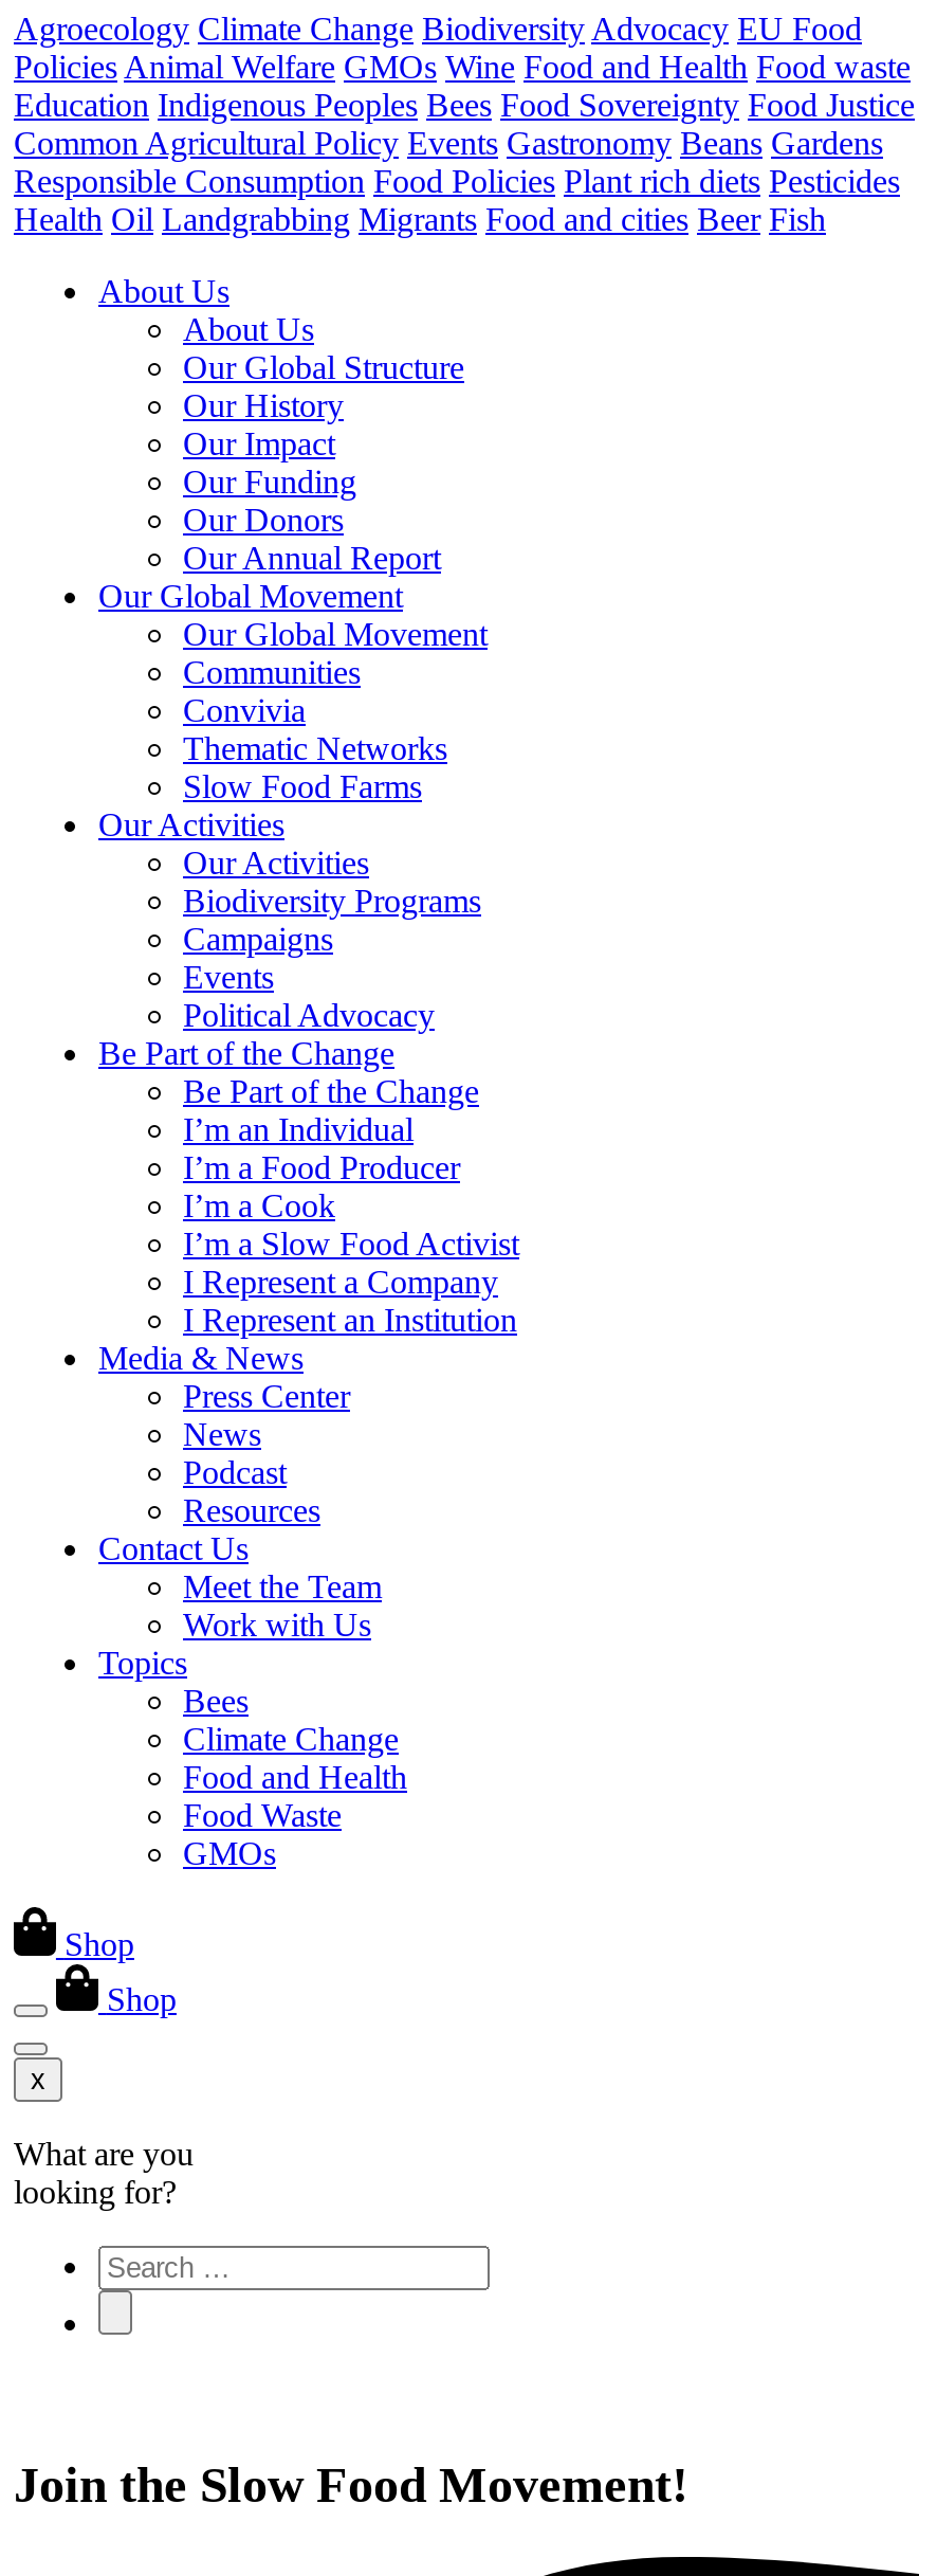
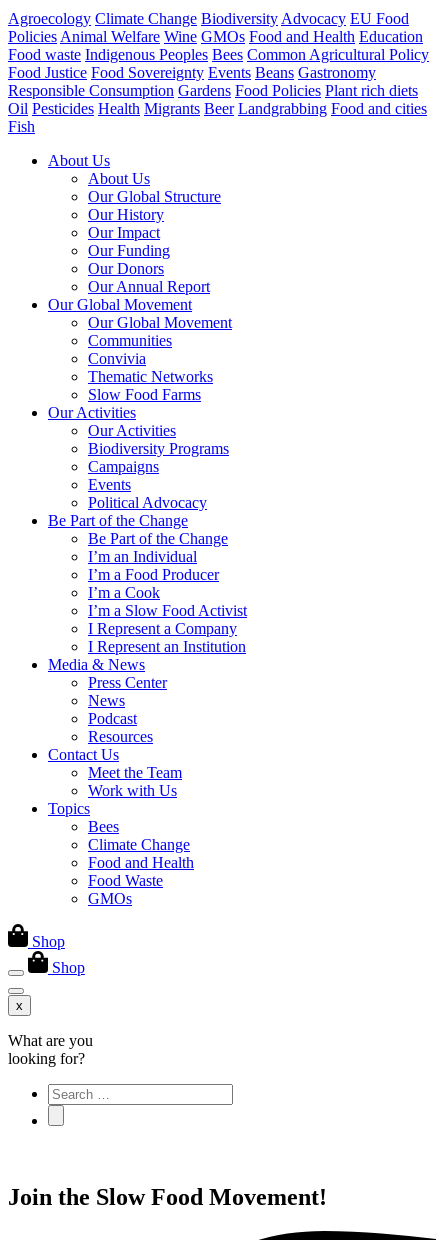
[14,48,915,237] Policies Animal Welfare GMOs Wine Food and Health Food waste | Education Indigenous Peoples Bees Food Sovereignty Food Justice | Common Agricultural Policy Events Gastronomy Beans Gardens | Responsible Consumption Food Policies Plant rich diets Pesticides | Health Oil Landgrabbing Migrants Food and cities Beer Fish -> [8,28,429,135] Policies Animal Welfare Wine GMOs Food and Health Education | Food waste Indigenous Peoples Bees Common Agricultural Policy | Food Justice Food Sovereignty Events Beans Gastronomy | Responsible Consumption Gardens Food Policies Plant rich diets | Oil Pesticides Health Migrants Beer Landgrabbing Food and cities | Fish

